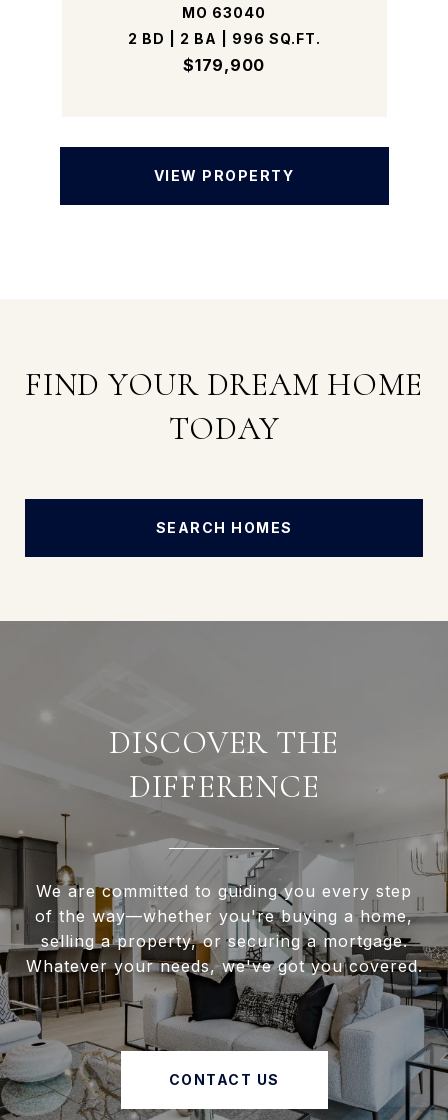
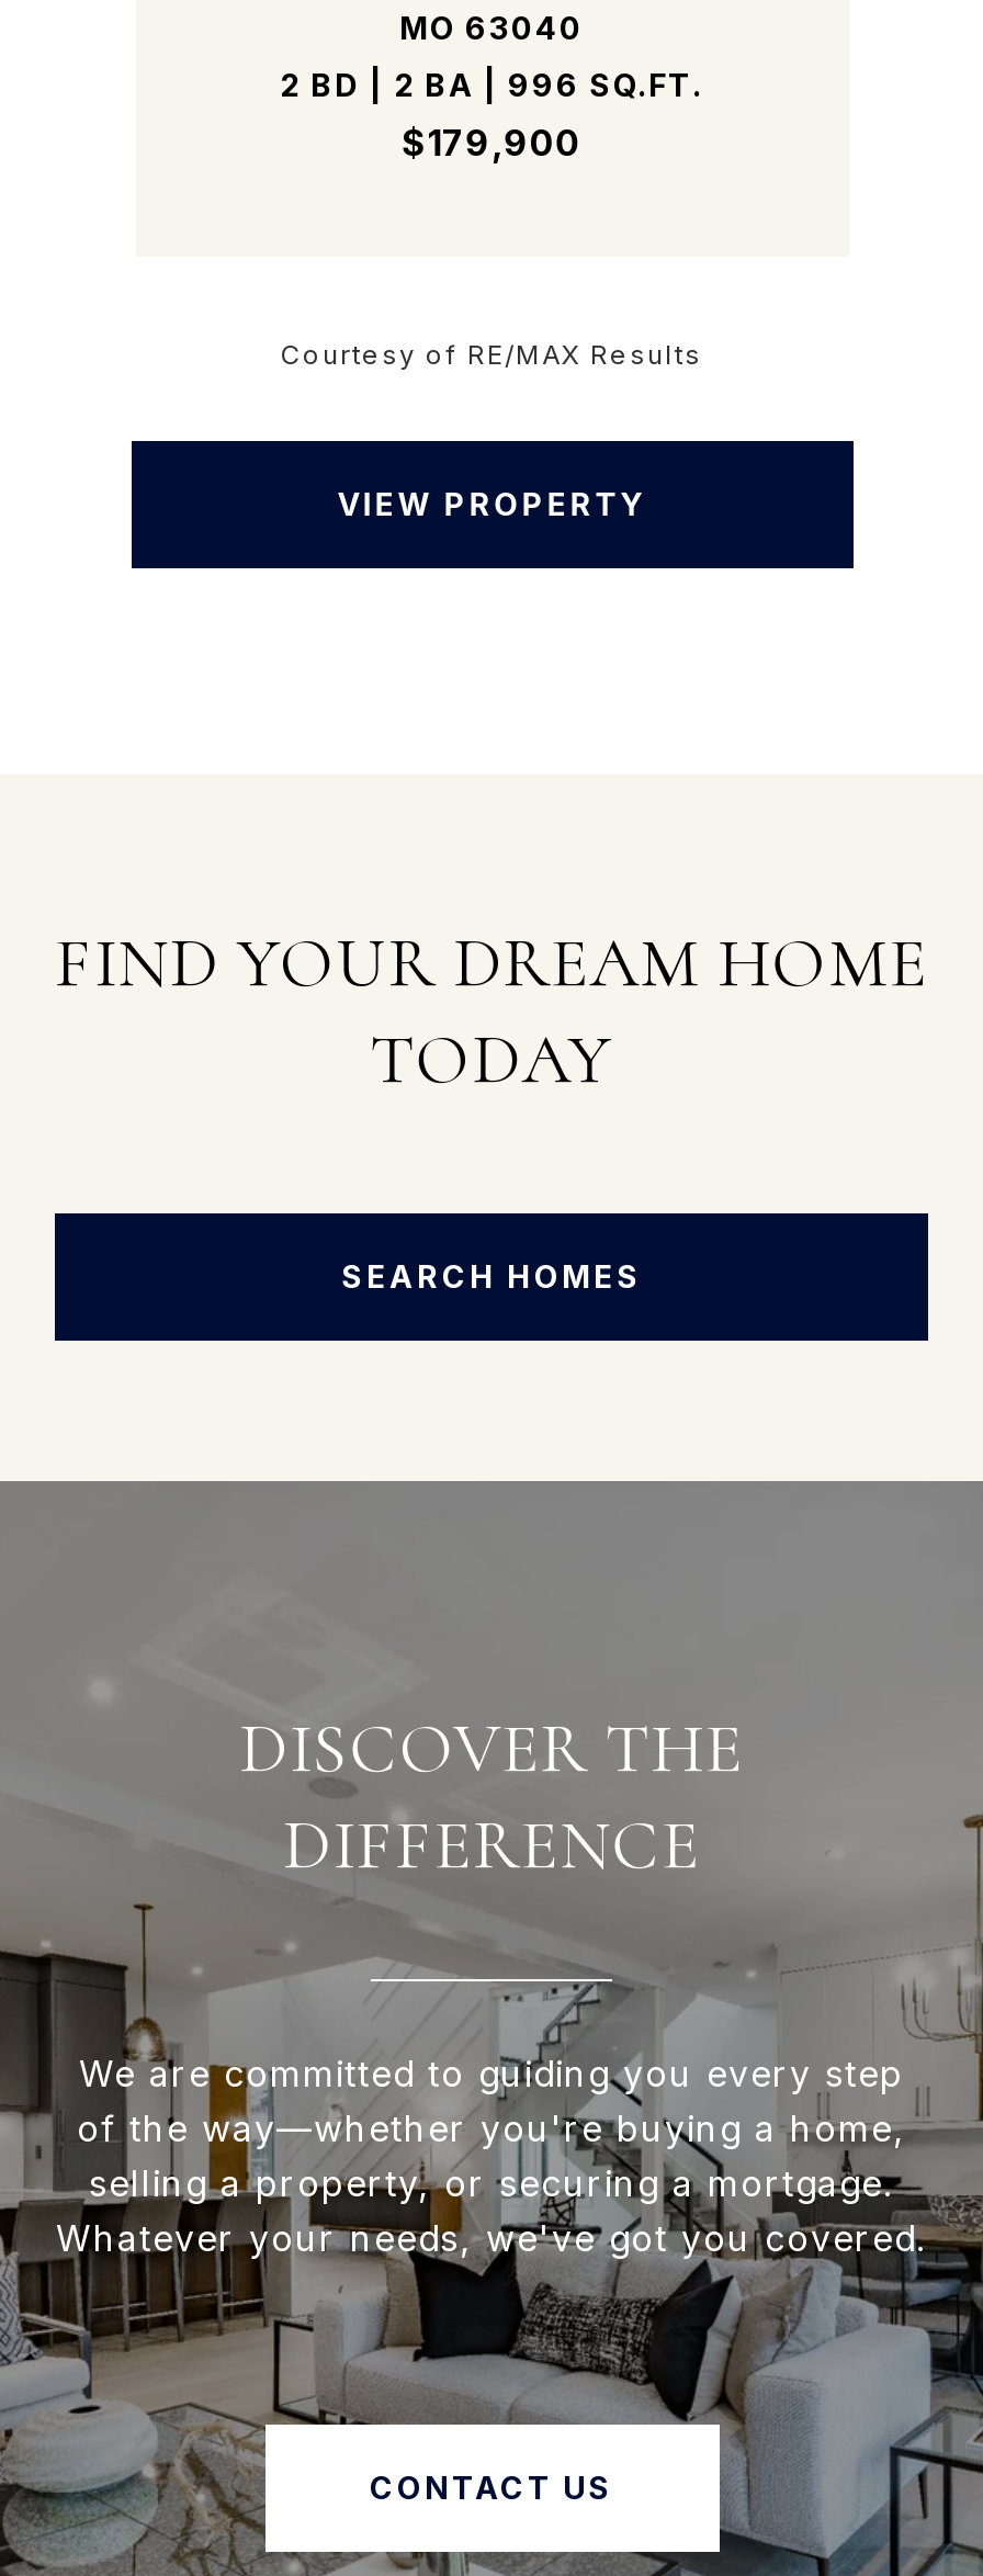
none -> [281,337,702,370] Courtesy of RE/MAX Results

